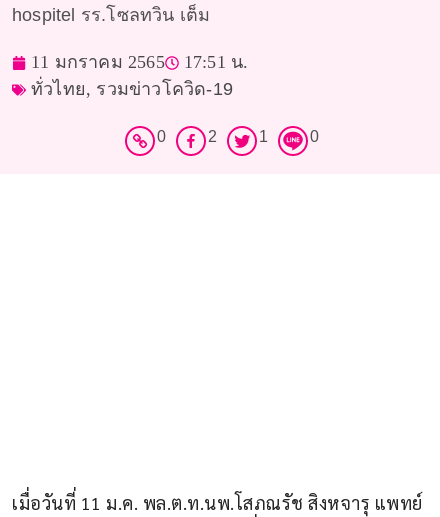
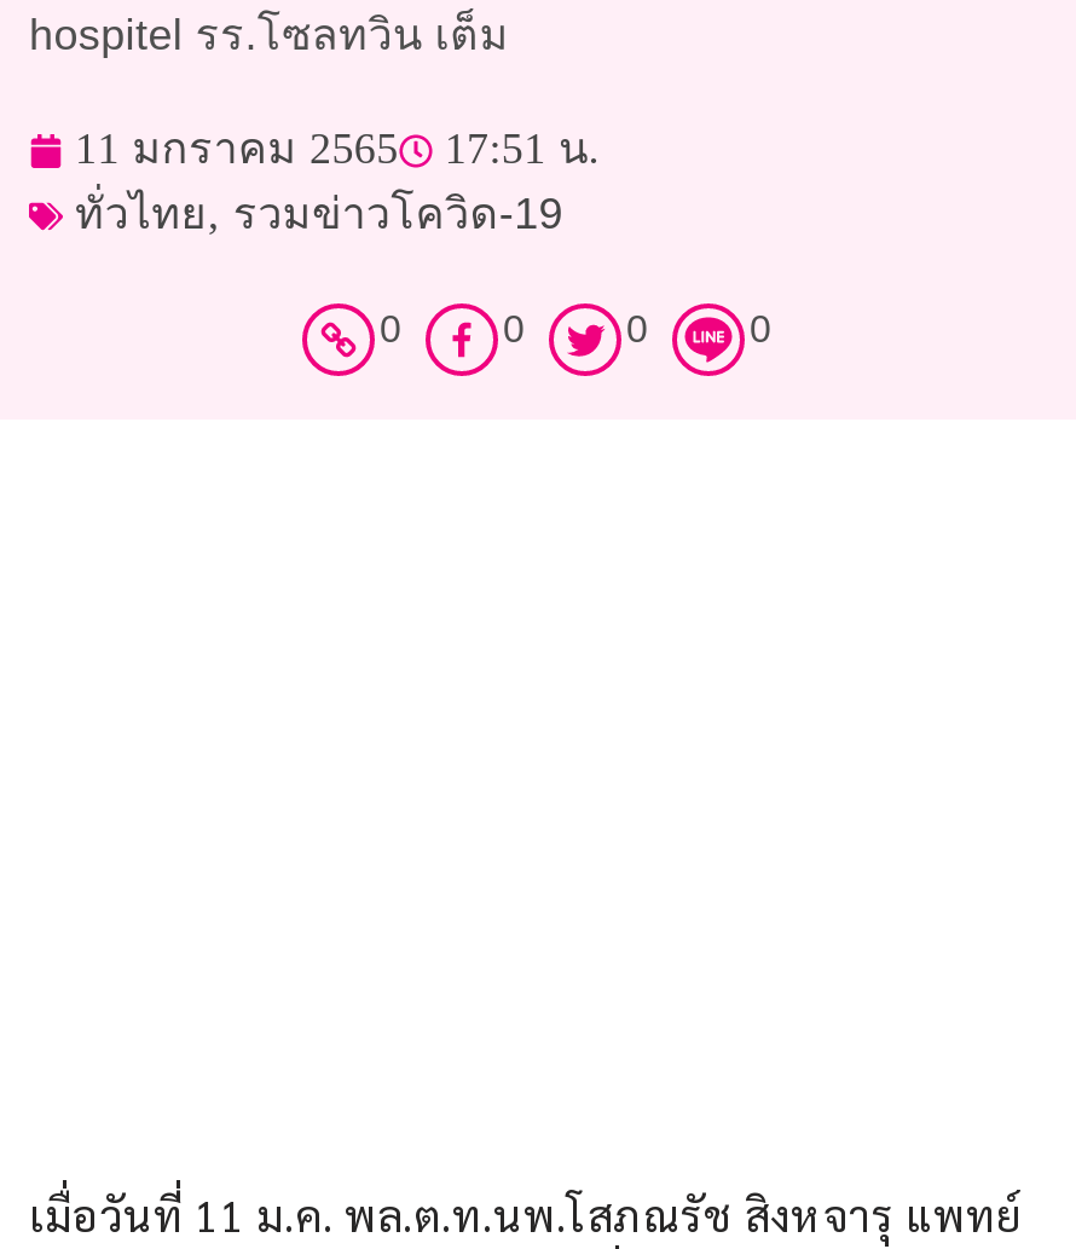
[208,128,217,145] 2 -> [503,309,525,350] 0
[259,128,268,145] 1 -> [626,309,648,350] 0

